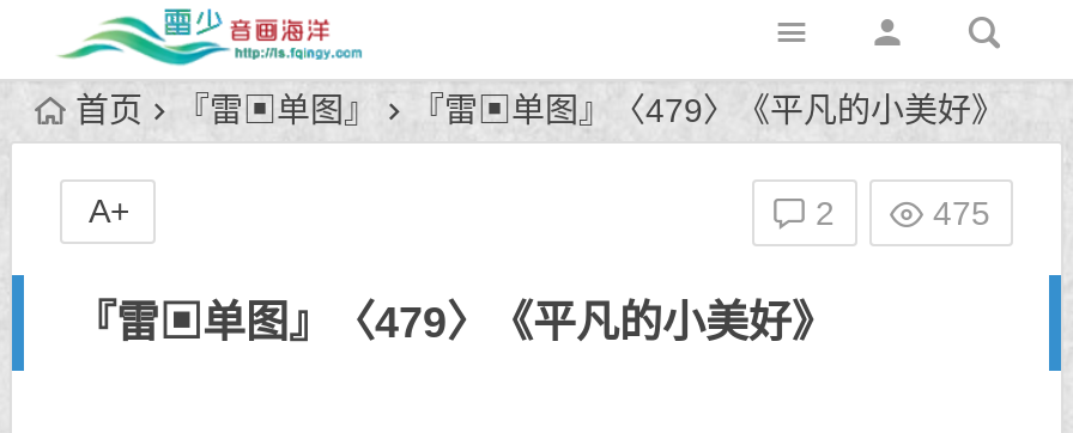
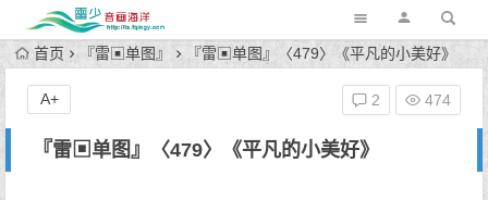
[923,194,990,232] 475 -> [420,91,450,109] 474

